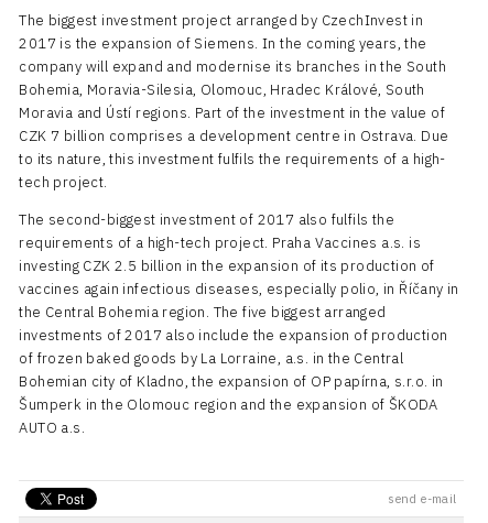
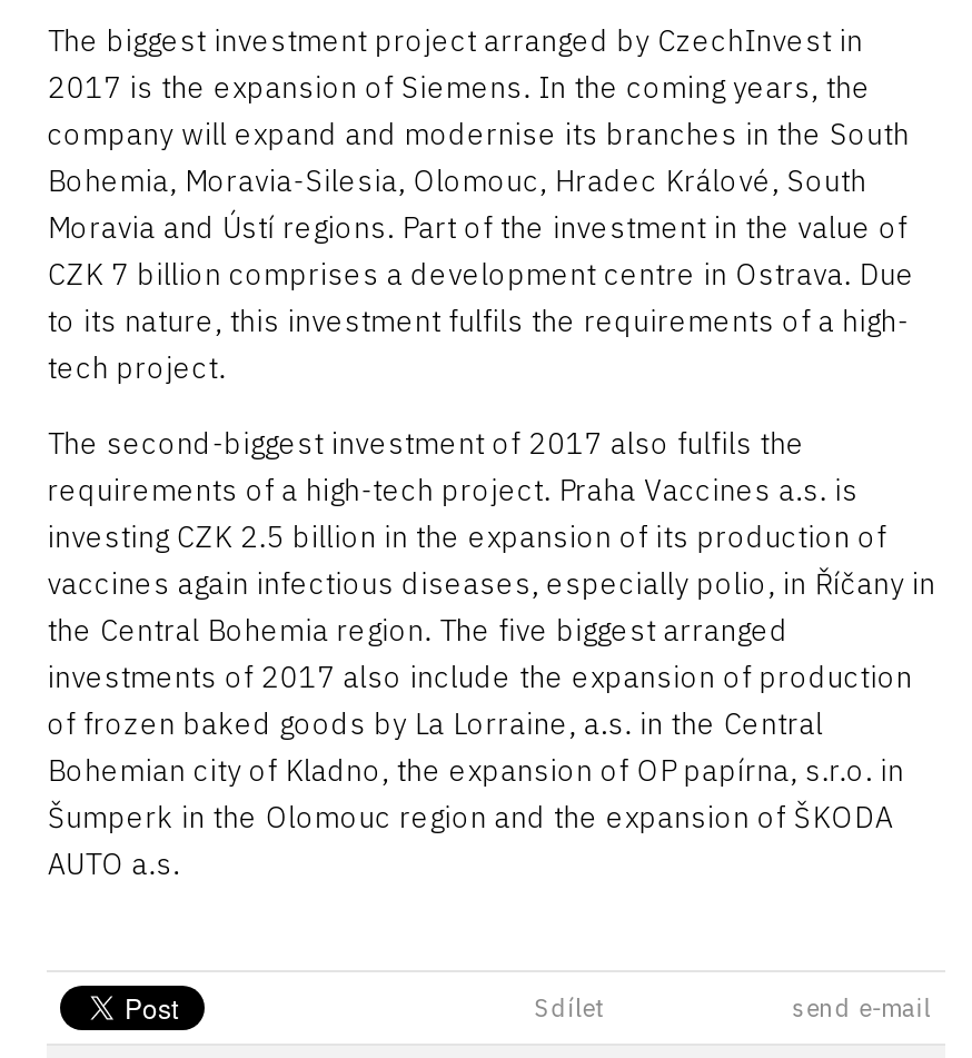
none -> [534,992,604,1024] Sdílet

